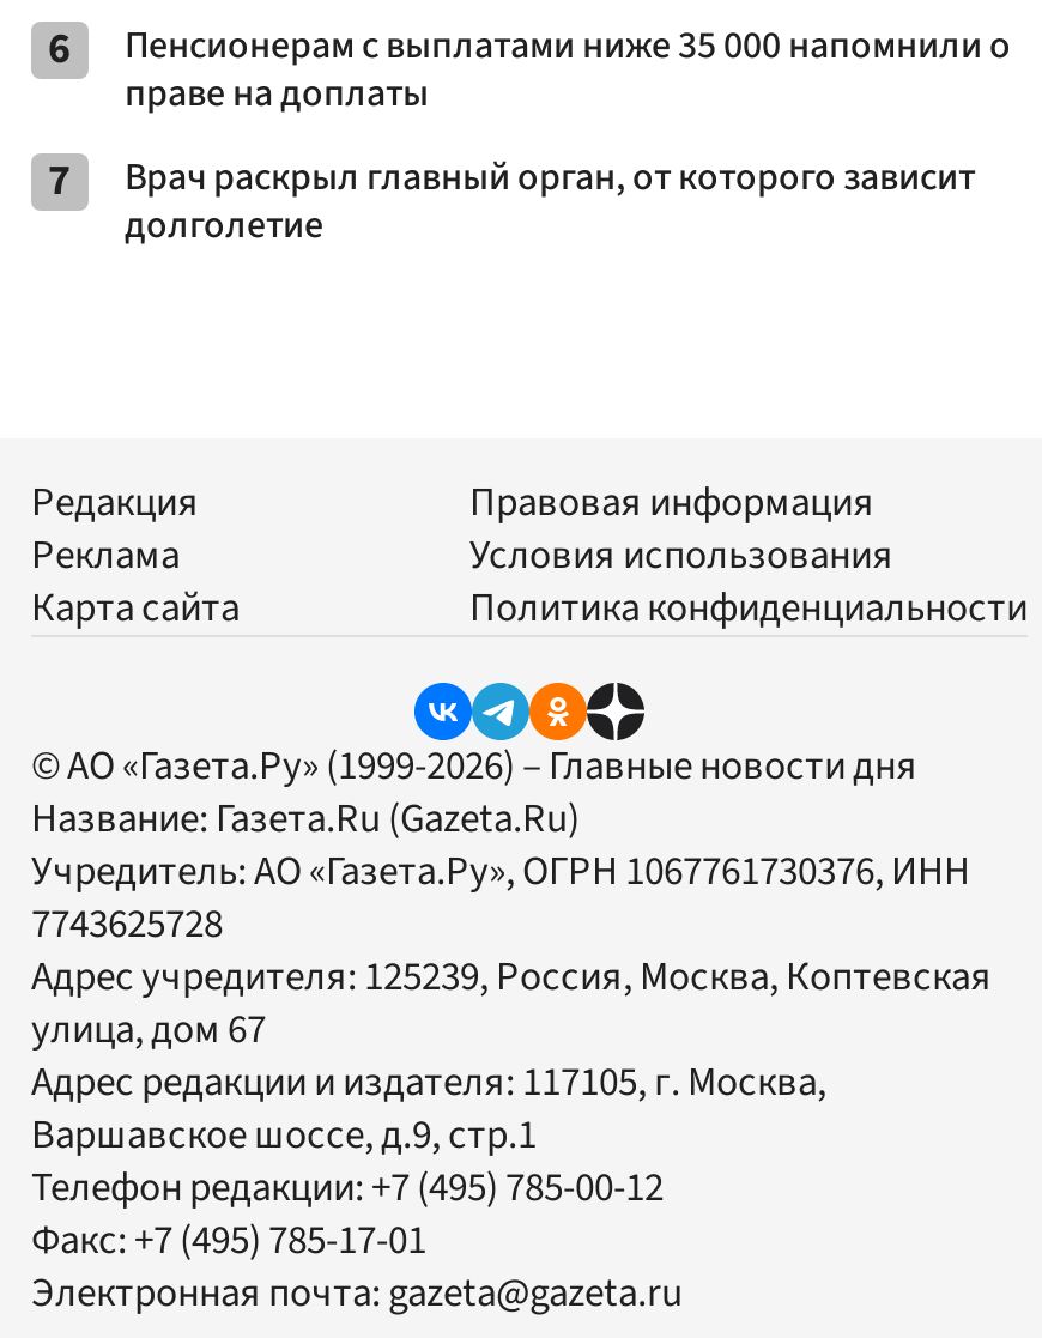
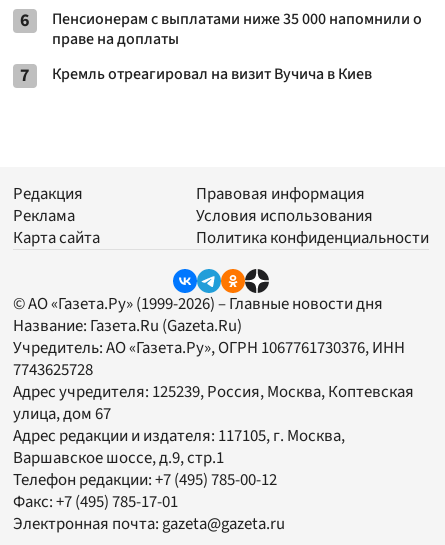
[125,151,975,252] Врач раскрыл главный орган, от которого зависит | долголетие -> [52,63,372,85] Кремль отреагировал на визит Вучича в Киев

